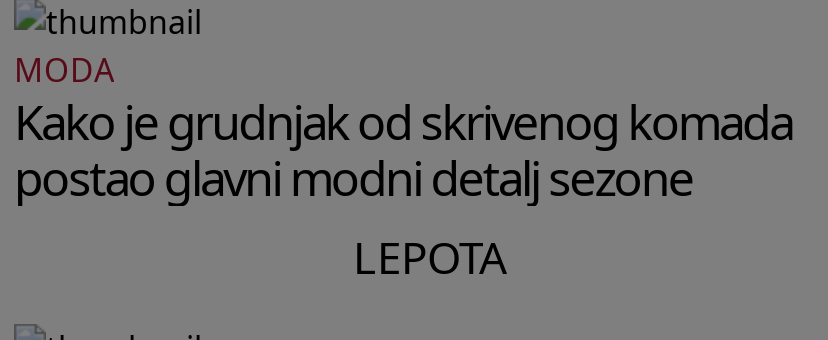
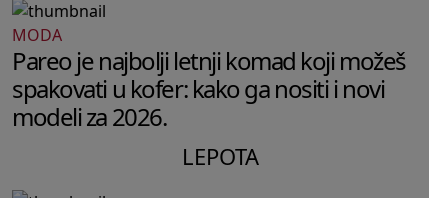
[14,88,792,210] Kako je grudnjak od skrivenog komada | postao glavni modni detalj sezone -> [12,44,406,133] Pareo je najbolji letnji komad koji možeš | spakovati u kofer: kako ga nositi i novi | modeli za 2026.

